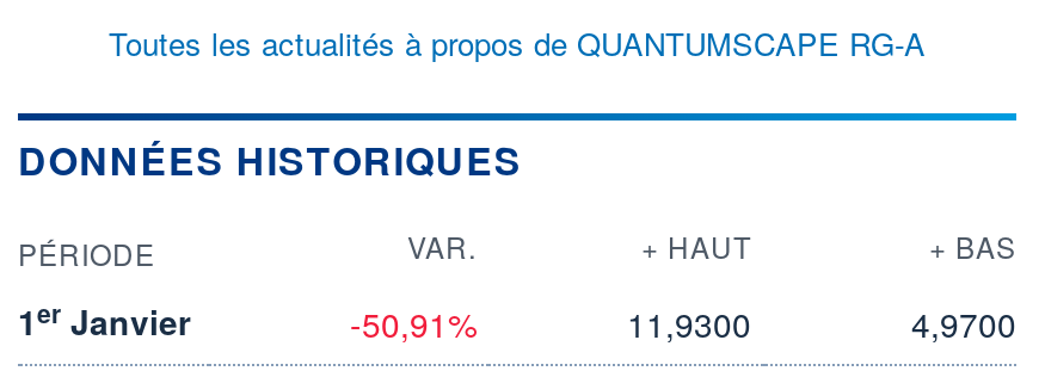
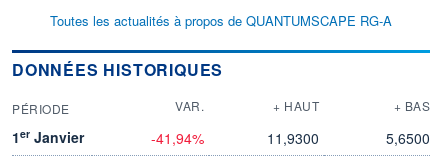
[350,299,477,347] -50,91% -> [151,128,204,148] -41,94%
[911,299,1016,347] 4,9700 -> [386,128,430,148] 5,6500

